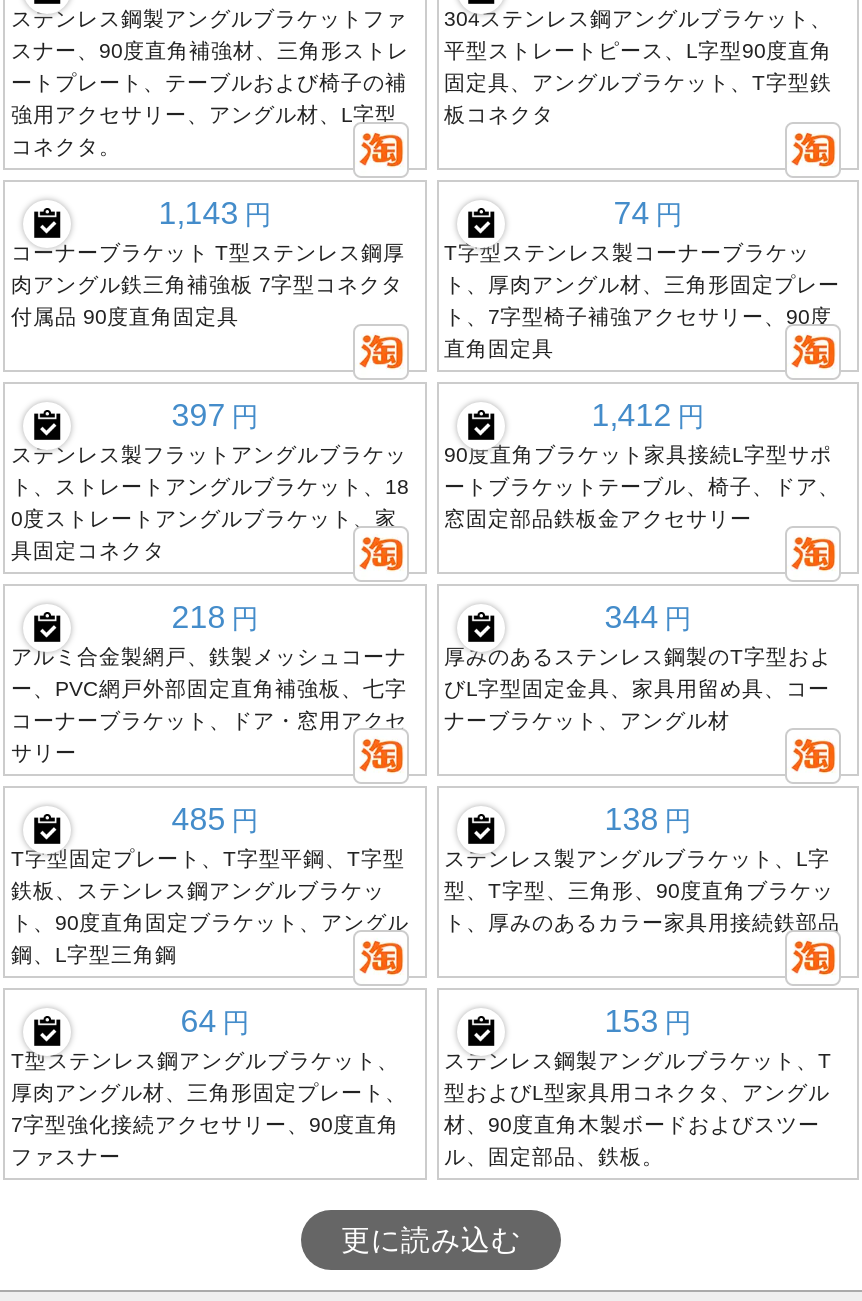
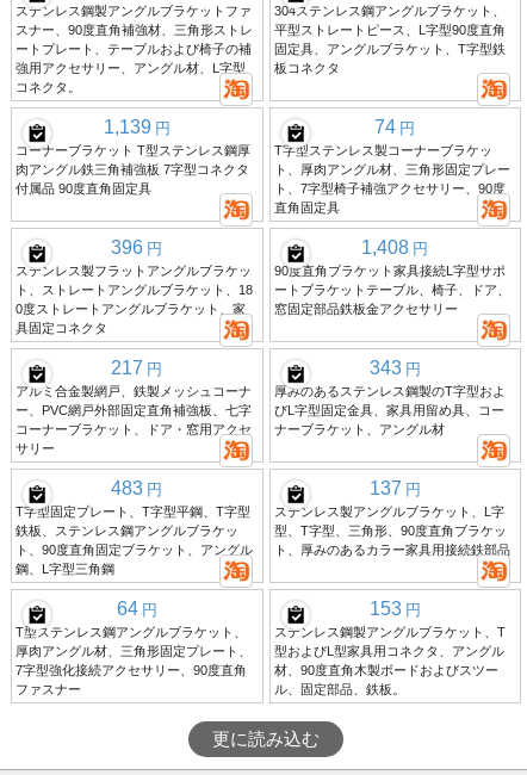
[159,197,271,231] 1,143 円 -> [103,117,170,138] 1,139 円
[171,399,257,433] 397 円 -> [111,238,162,258] 396 円
[591,399,703,433] 1,412 円 -> [362,238,428,258] 1,408 円
[171,601,257,635] 218 円 -> [111,358,162,379] 217 円
[605,601,691,635] 344 円 -> [369,358,421,379] 343 円
[171,803,257,837] 485 円 -> [111,479,162,499] 483 円
[605,803,691,837] 138 円 -> [369,479,421,499] 137 円

